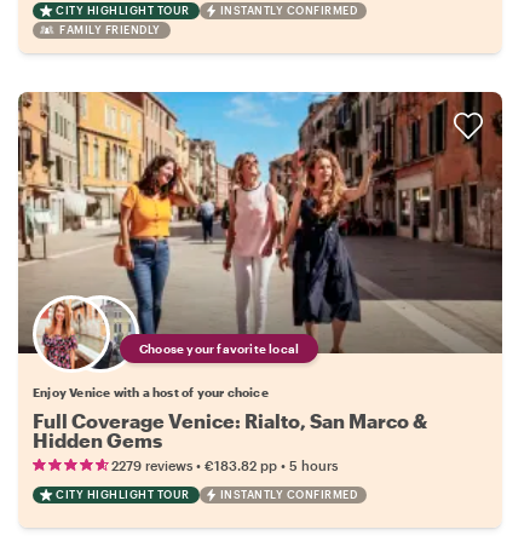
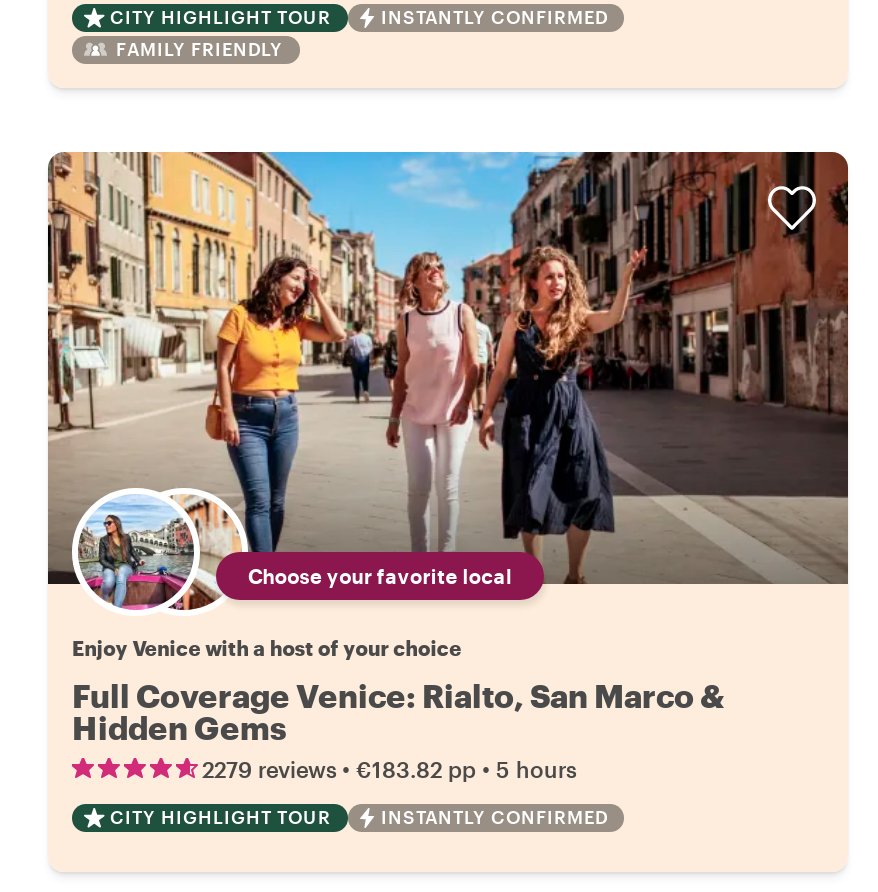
[38,299,136,370] [image] -> [78,494,242,612] [image]

